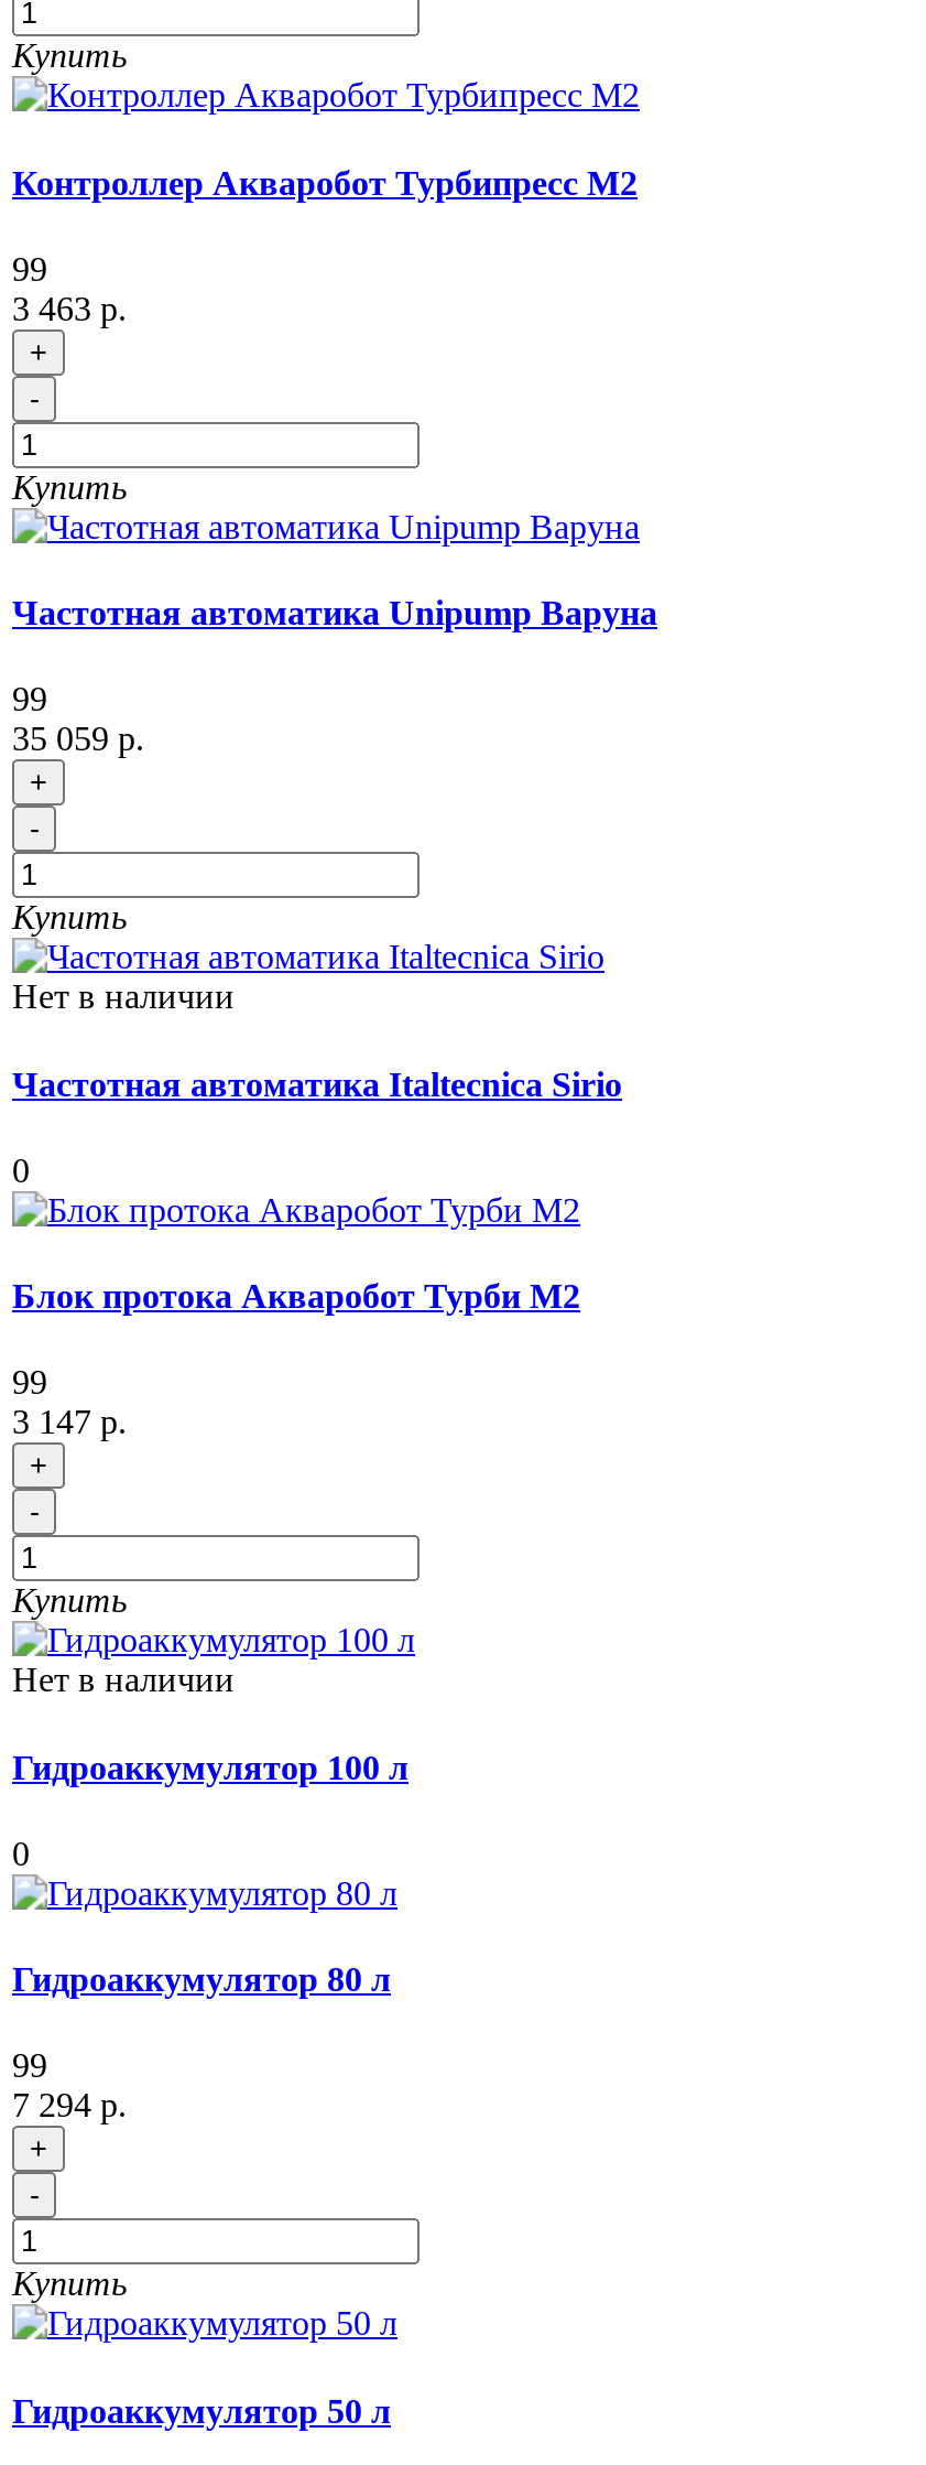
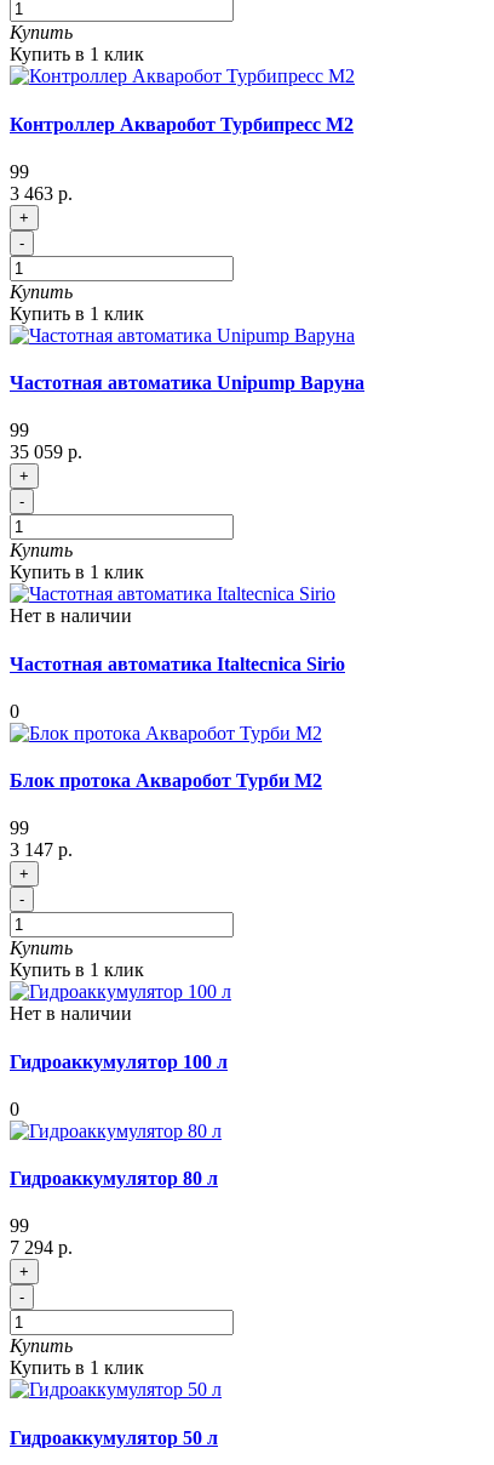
none -> [10,44,144,65] Купить в 1 клик
none -> [10,303,144,324] Купить в 1 клик
none -> [10,562,144,582] Купить в 1 клик
none -> [10,960,144,980] Купить в 1 клик
none -> [10,1358,144,1378] Купить в 1 клик

